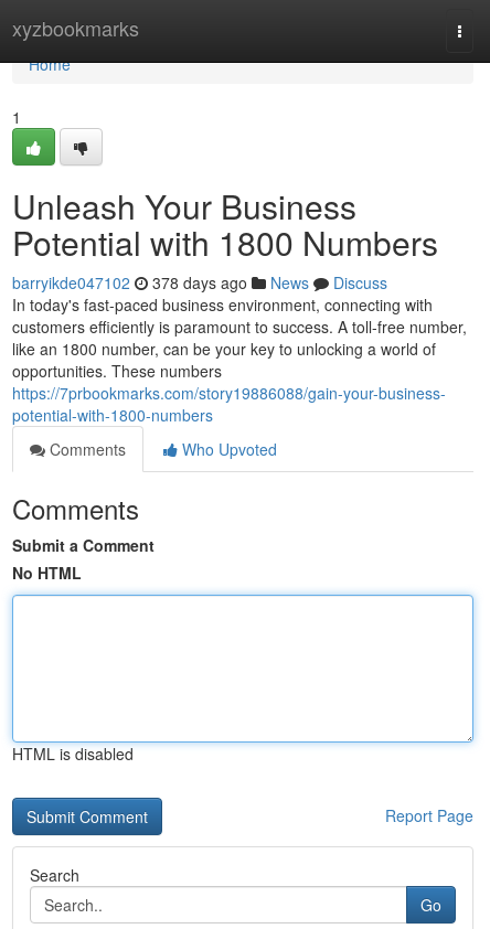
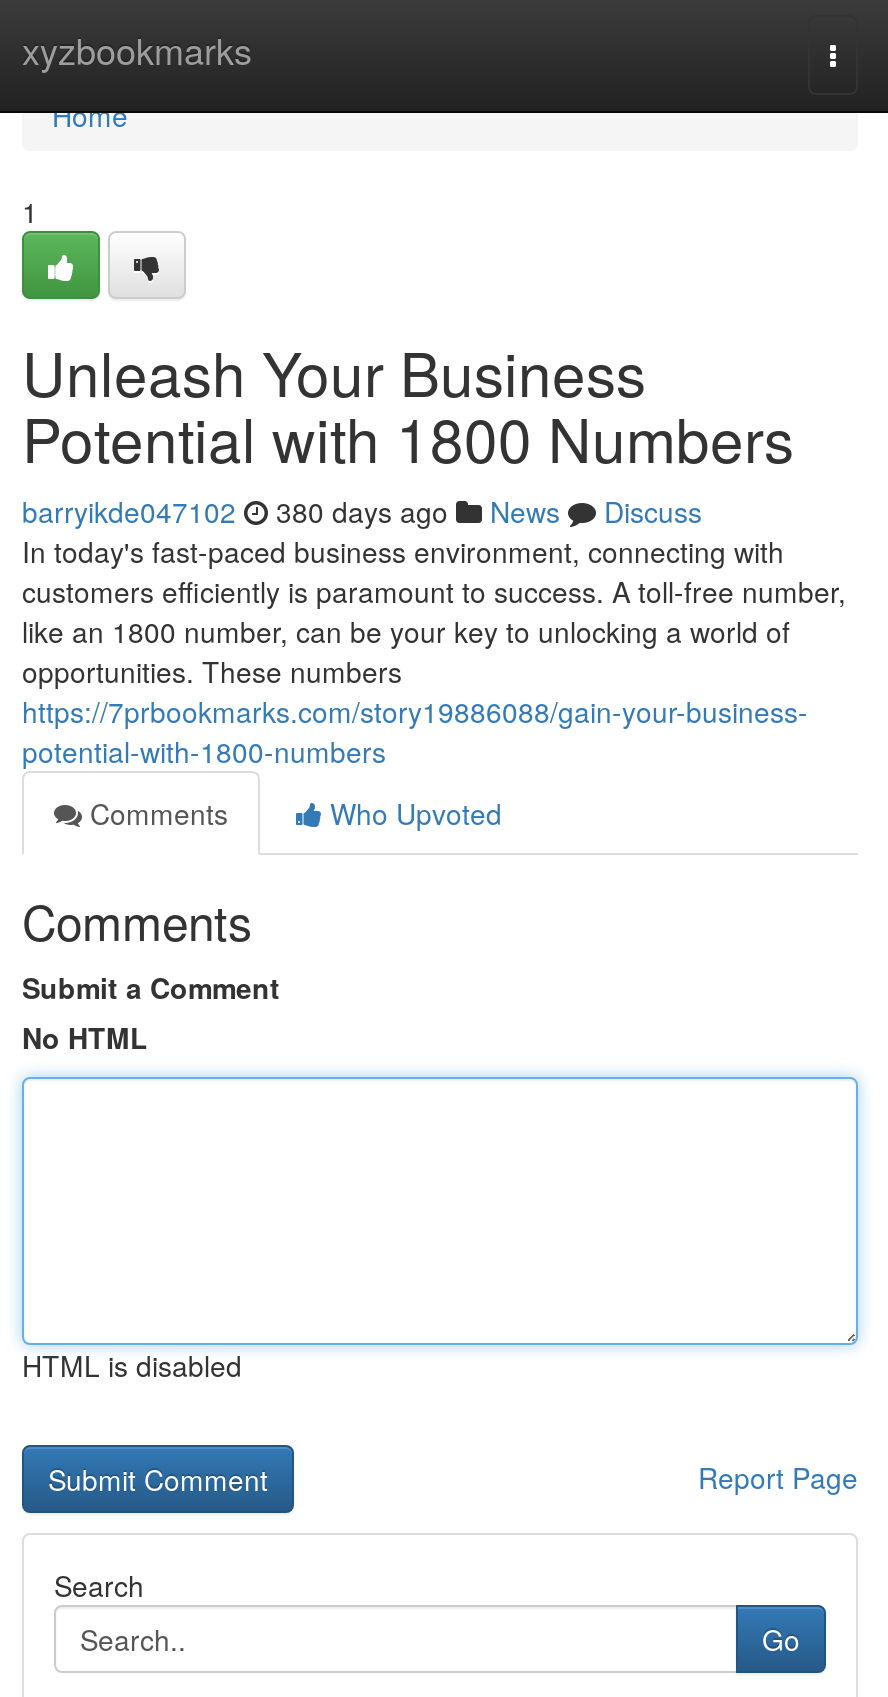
[12,271,387,293] barryikde047102 378 days ago News Discuss -> [22,491,702,531] barryikde047102 380 days ago News Discuss

